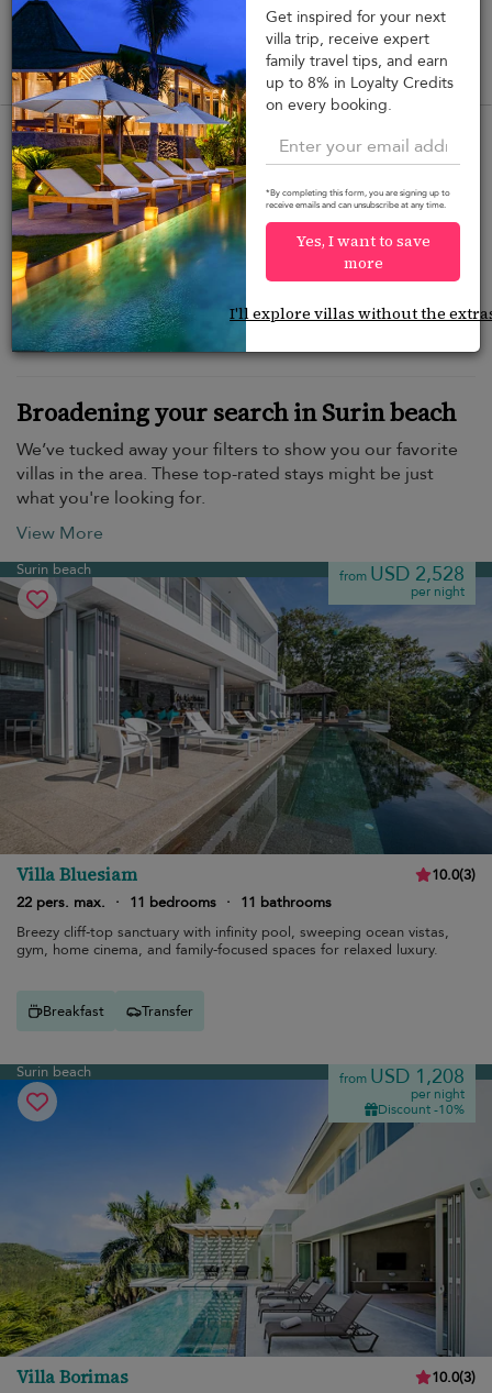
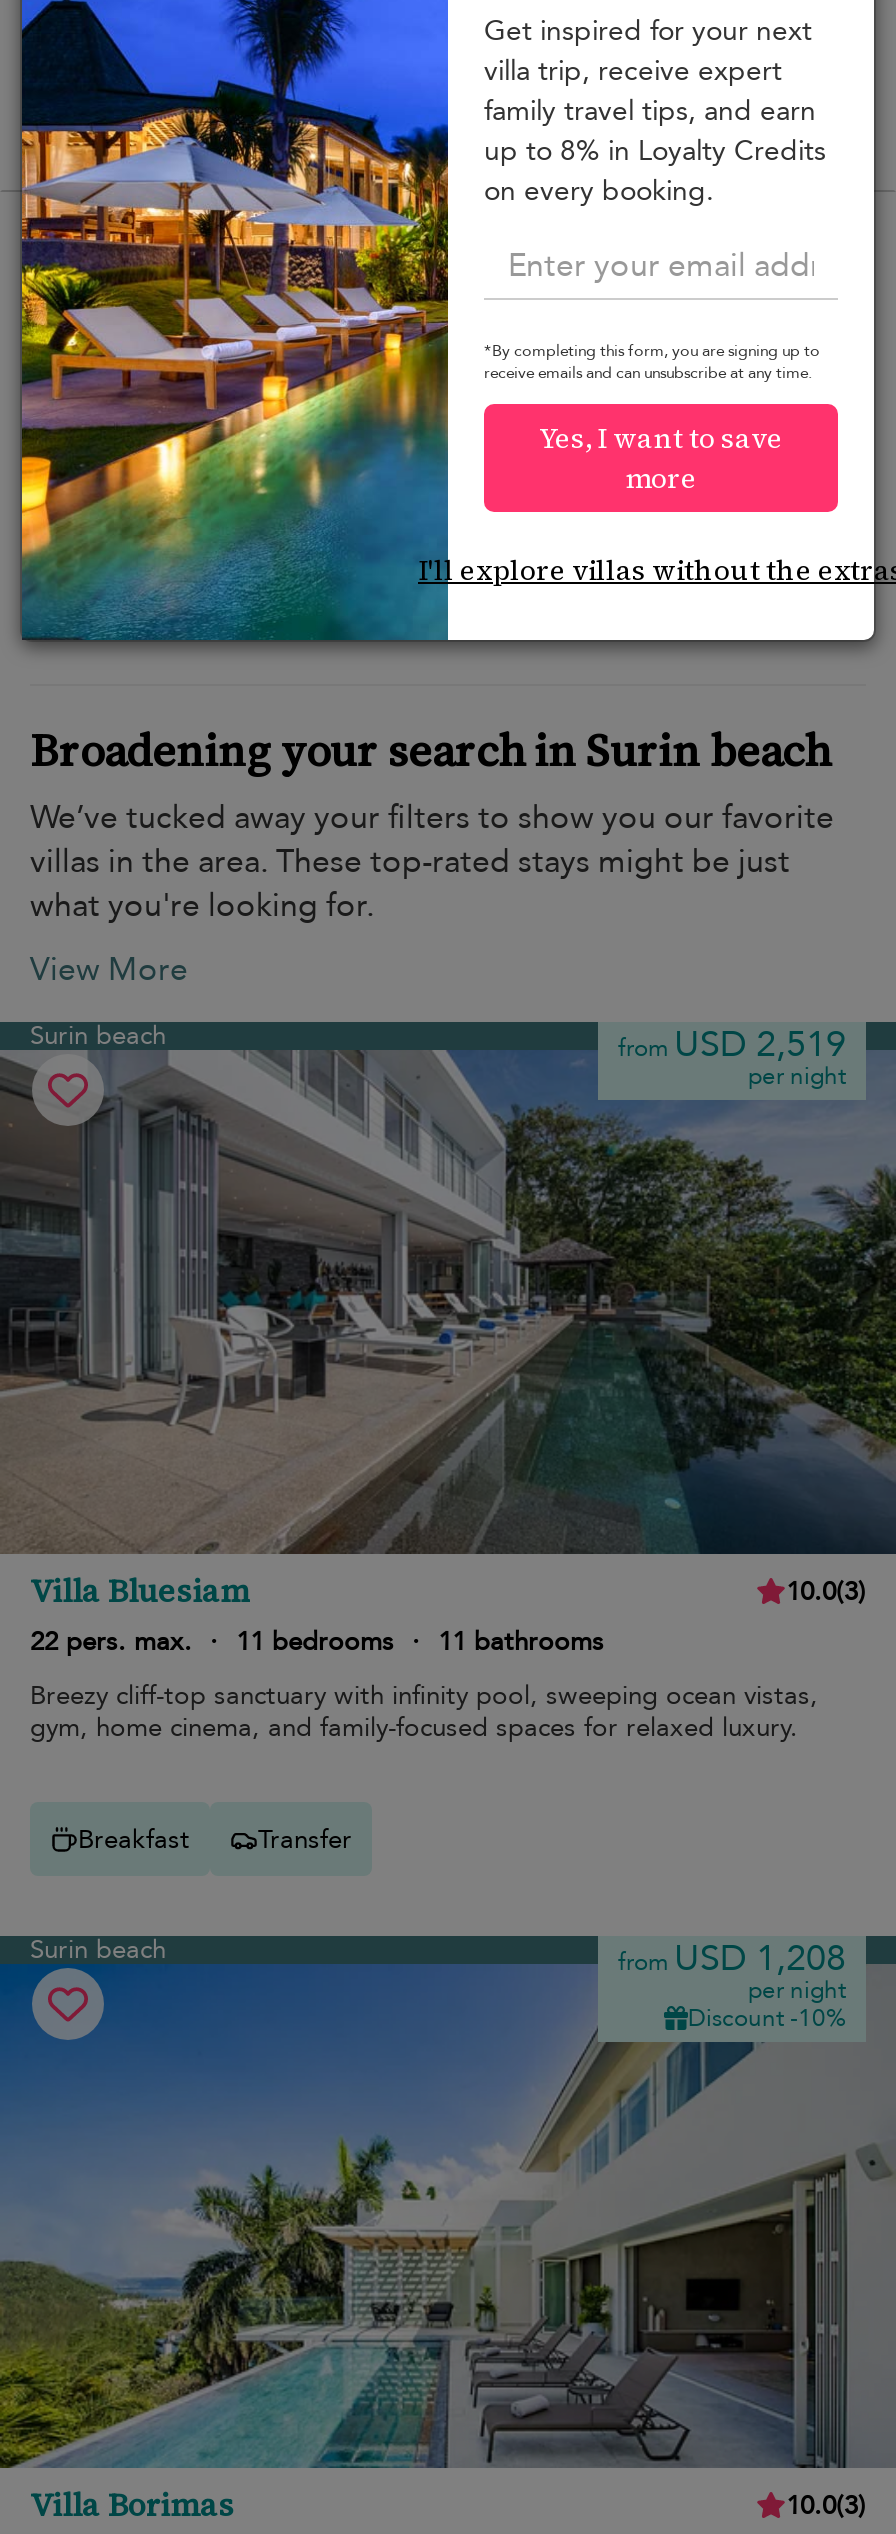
[339,561,465,588] from USD 2,528 -> [618,1020,846,1070] from USD 2,519

